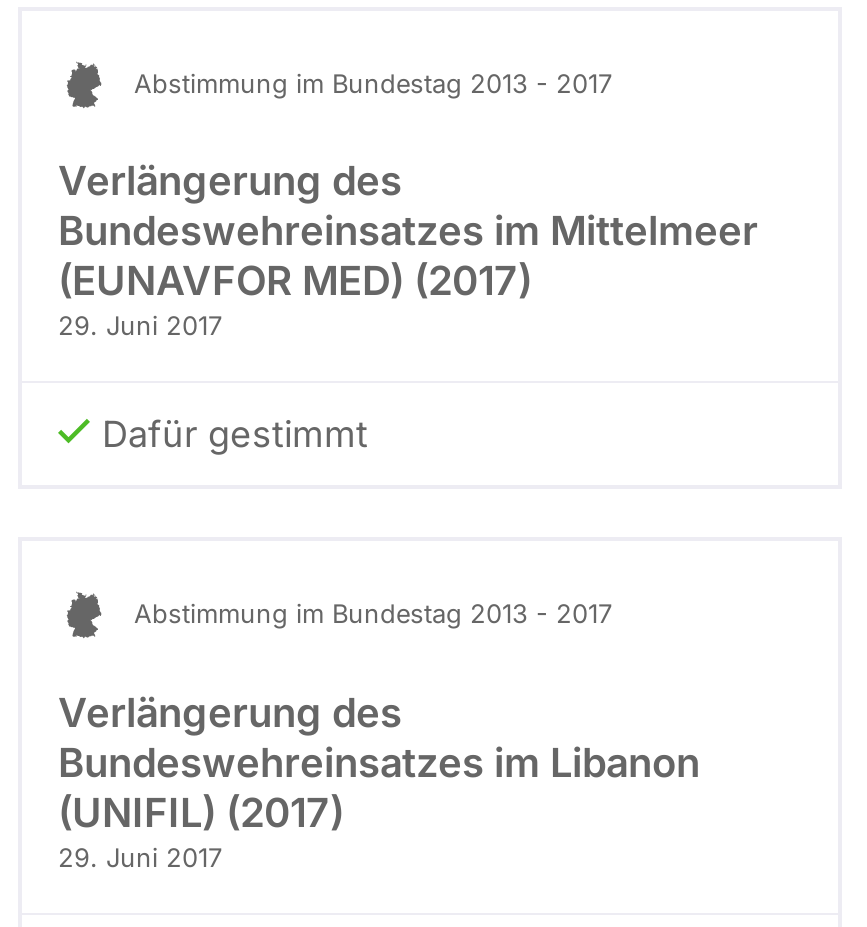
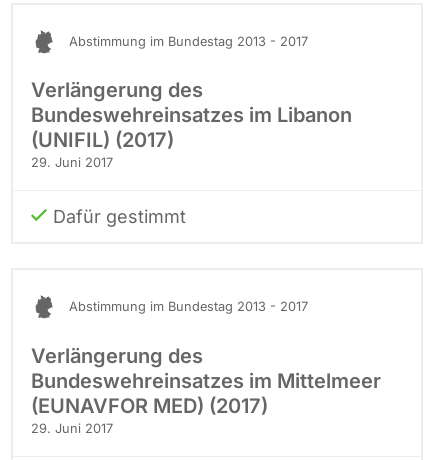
moved [58,208,758,306] -> [31,369,381,418]: Bundeswehreinsatzes im Mittelmeer | (EUNAVFOR MED) (2017)
moved [58,738,700,836] -> [31,103,352,152]: Bundeswehreinsatzes im Libanon | (UNIFIL) (2017)

